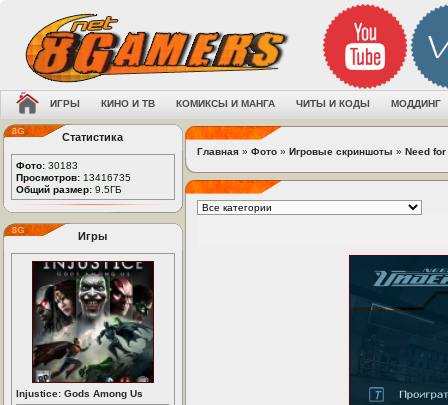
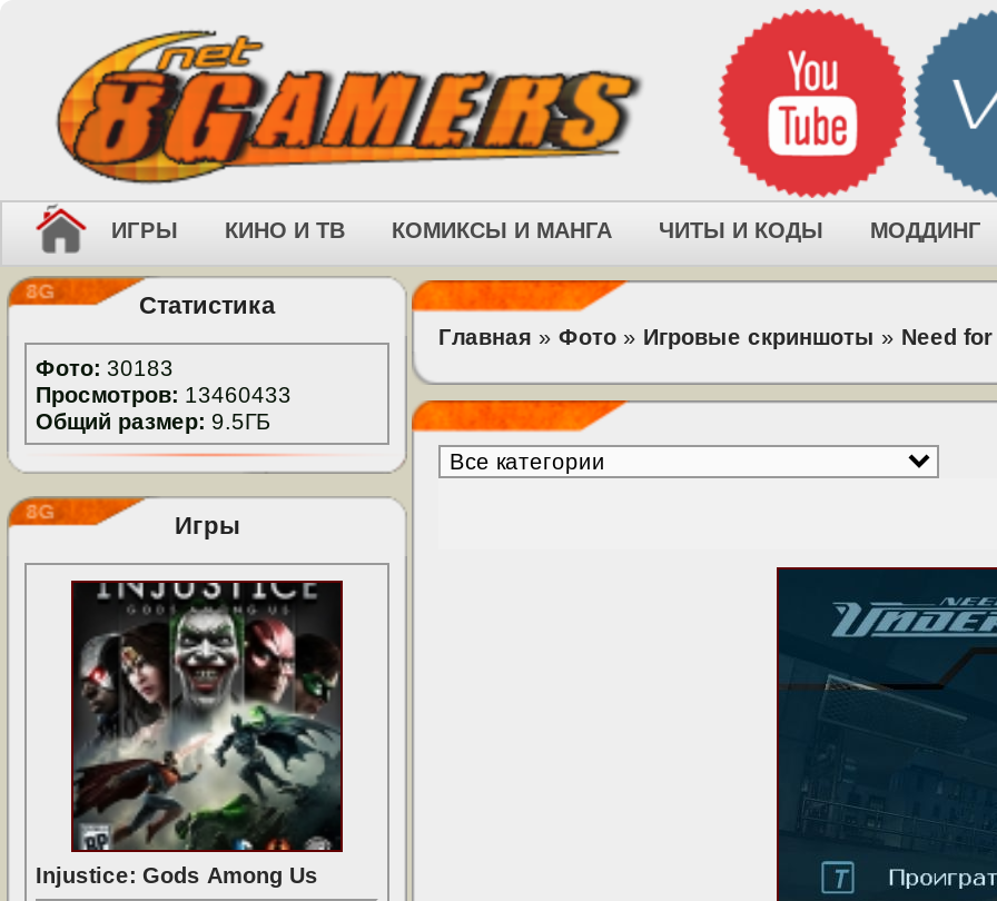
[16,172,131,183] Просмотров: 13416735 -> [36,383,292,407] Просмотров: 13460433

